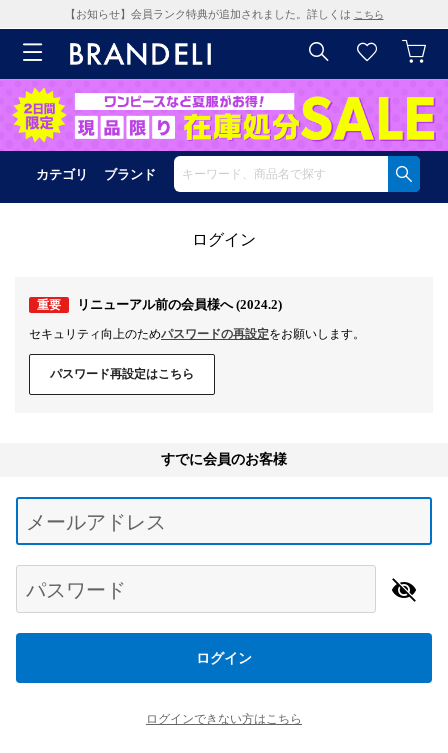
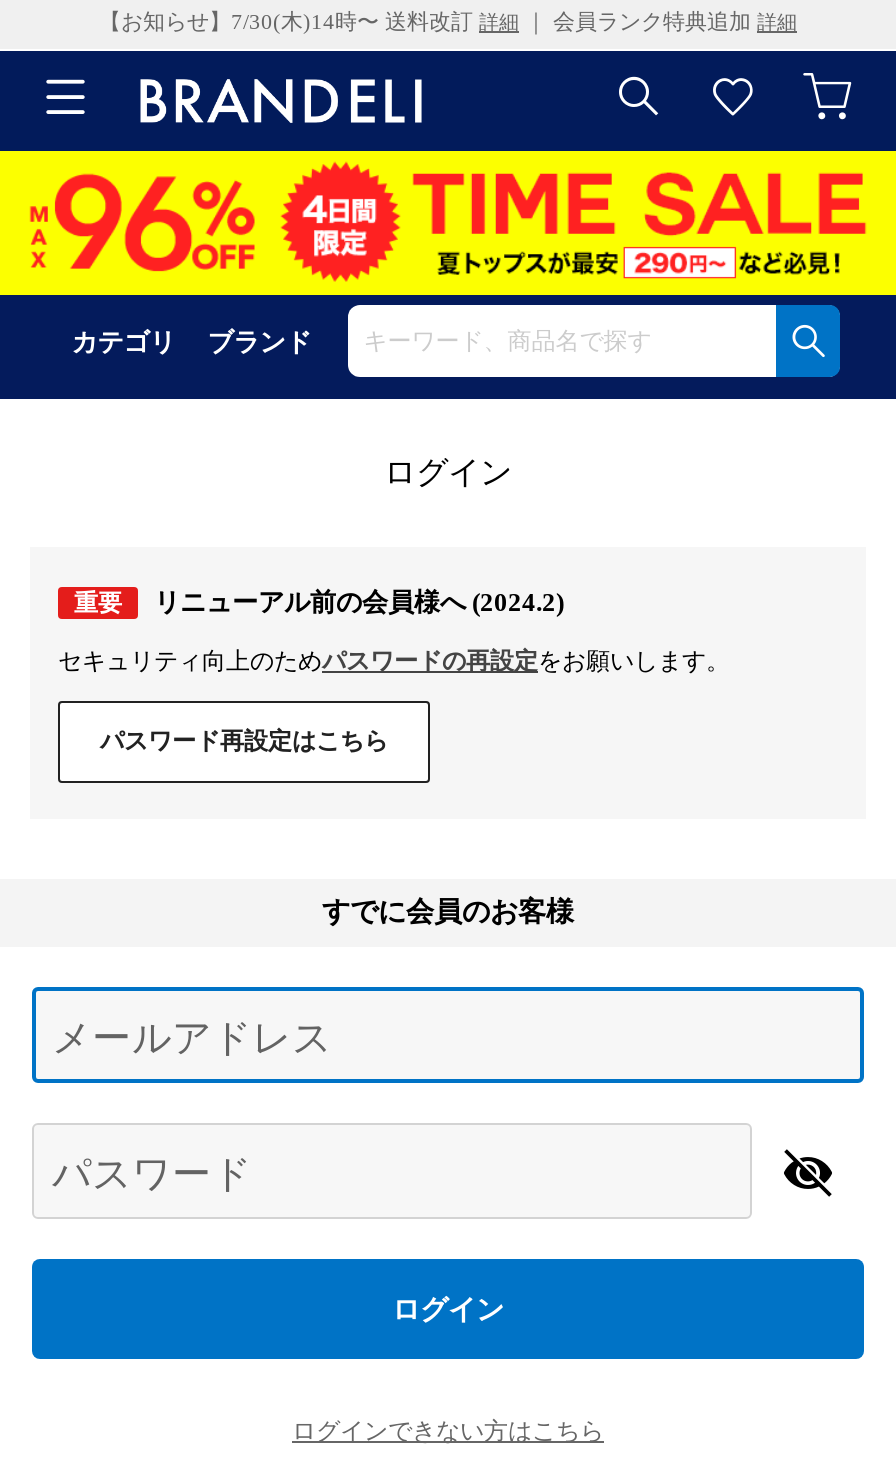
[64,8,383,20] 【お知らせ】会員ランク特典が追加されました。詳しくはこちら -> [99,9,797,33] 【お知らせ】7/30(木)14時〜 送料改訂詳細｜ 会員ランク特典追加詳細
[3,78,445,152] [image] -> [6,149,890,297] [image]

